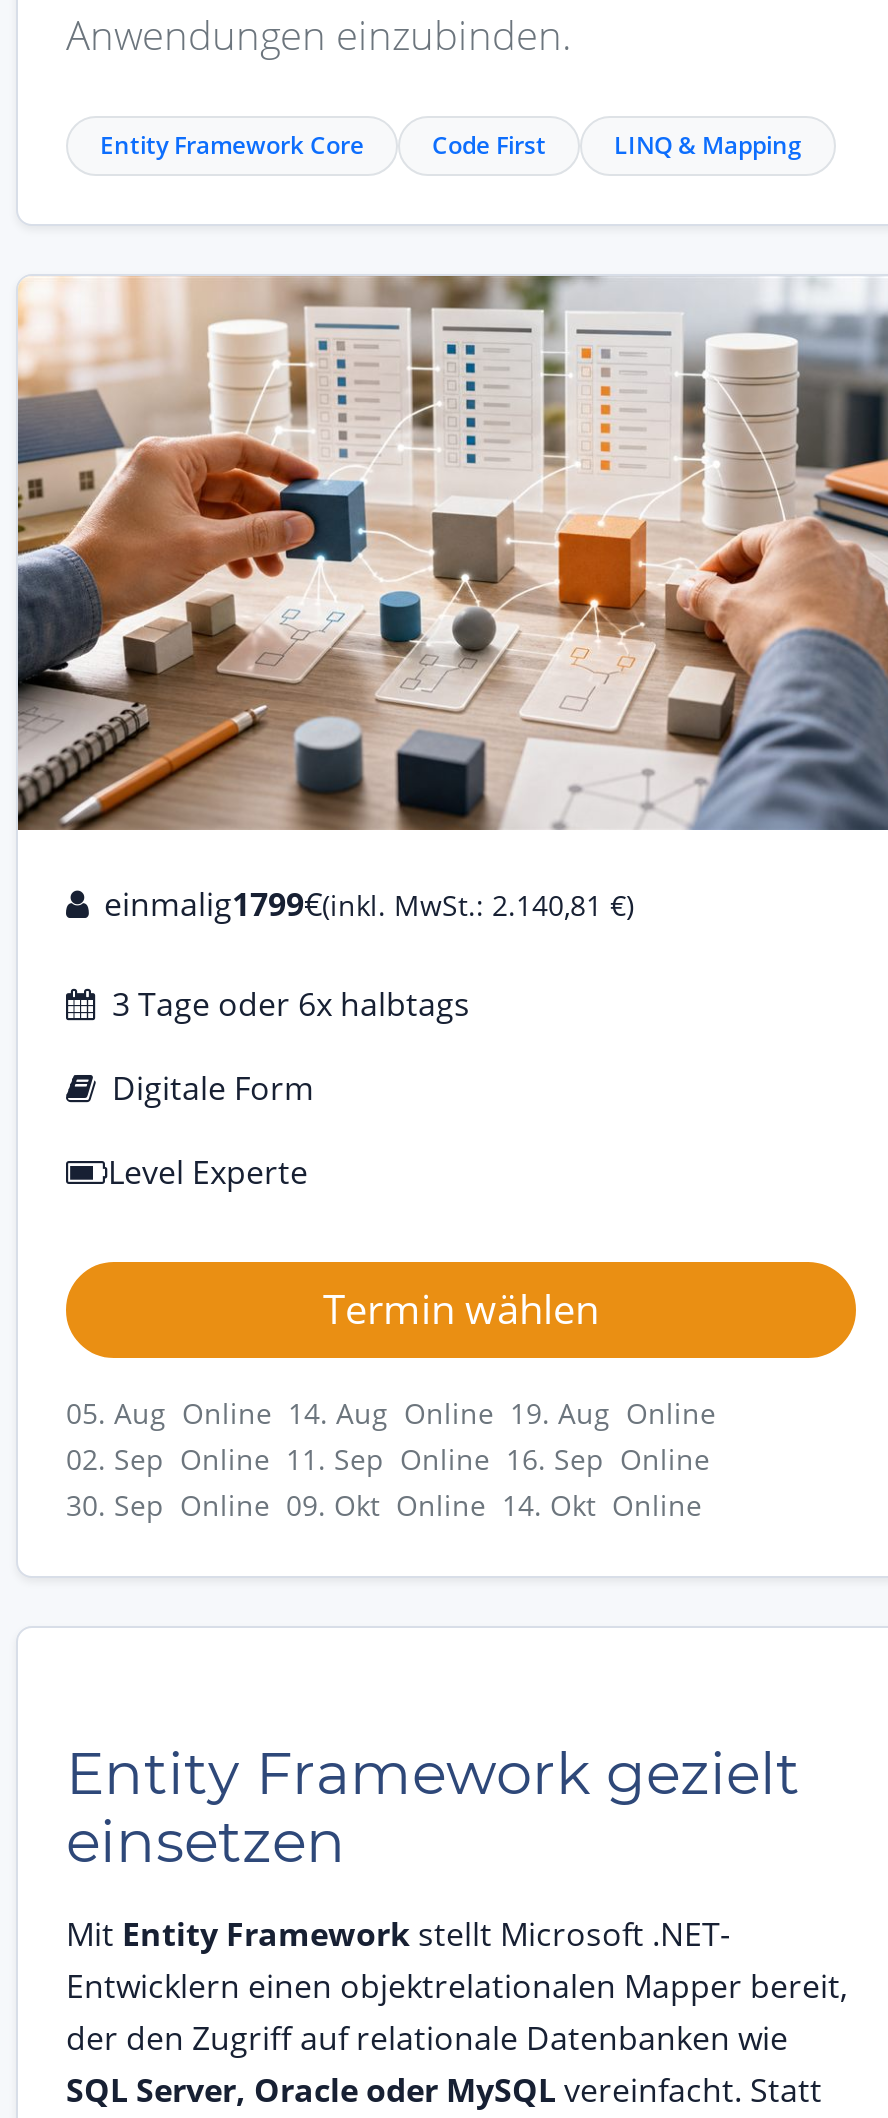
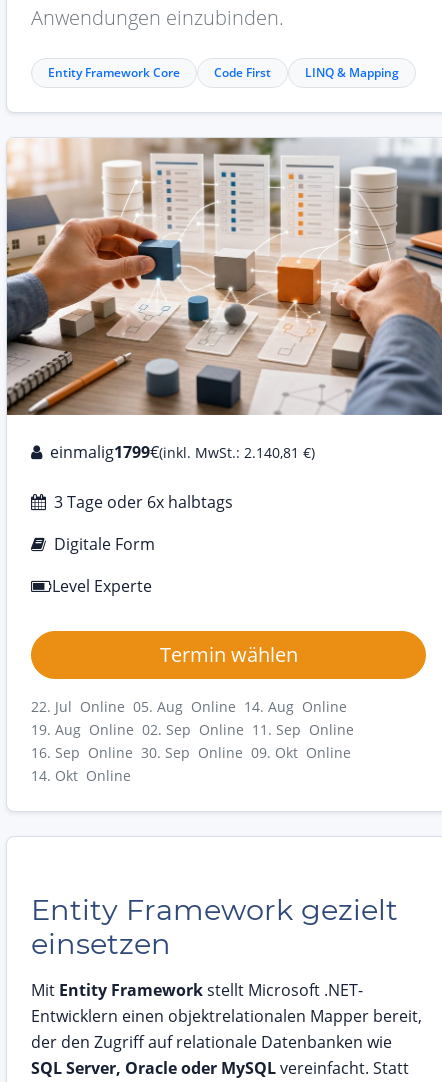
[66,1394,716,1524] 05. Aug Online 14. Aug Online 19. Aug Online | 02. Sep Online 11. Sep Online 16. Sep Online | 30. Sep Online 09. Okt Online 14. Okt Online -> [31,697,354,785] 22. Jul Online 05. Aug Online 14. Aug Online | 19. Aug Online 02. Sep Online 11. Sep Online | 16. Sep Online 30. Sep Online 09. Okt Online | 14. Okt Online

